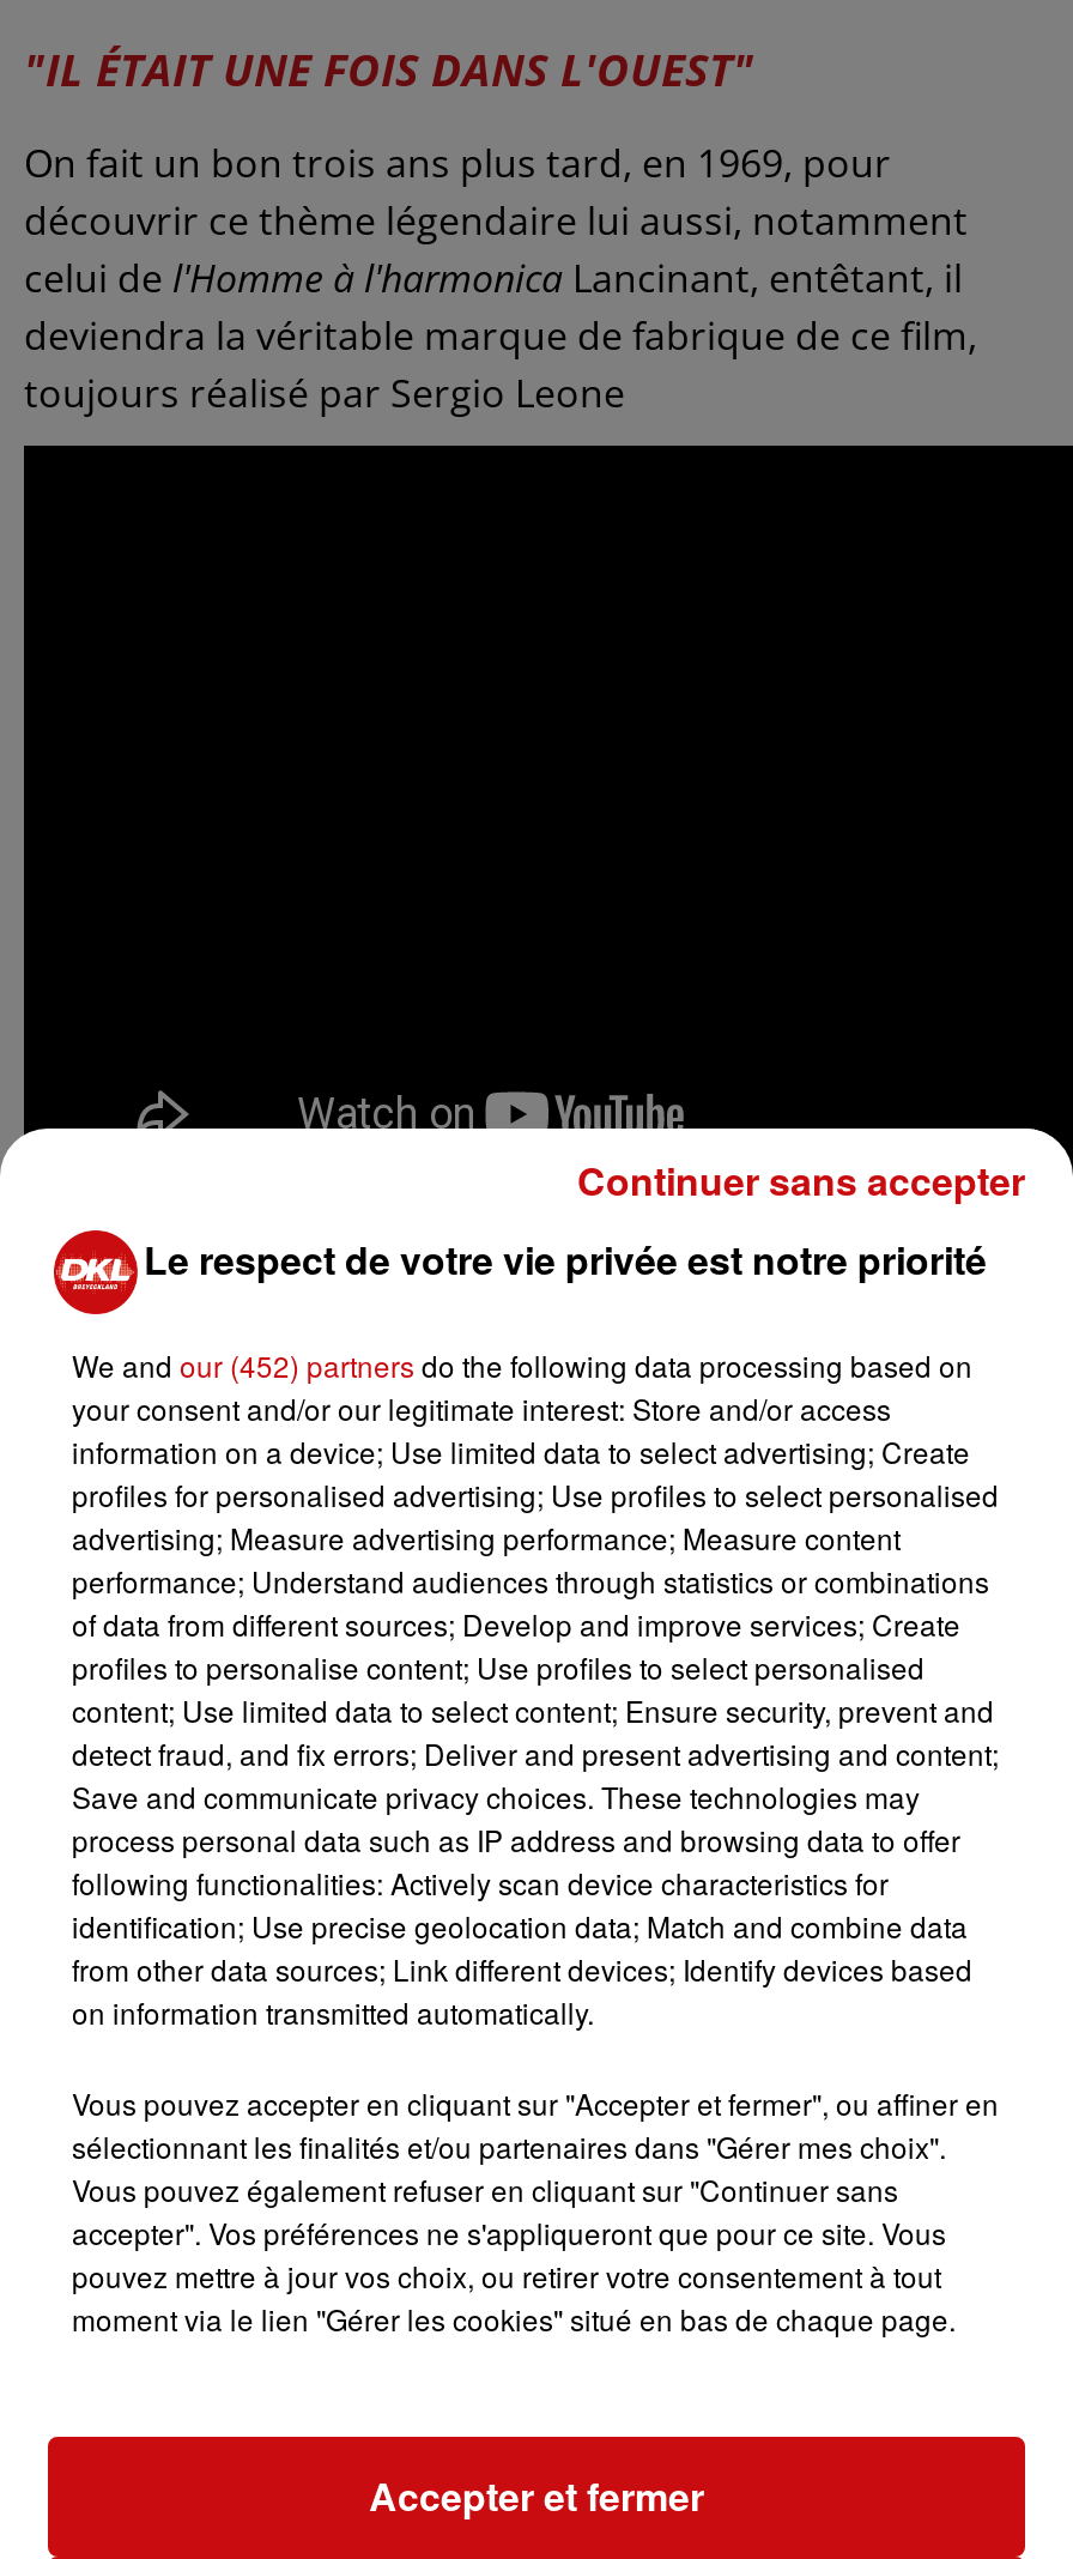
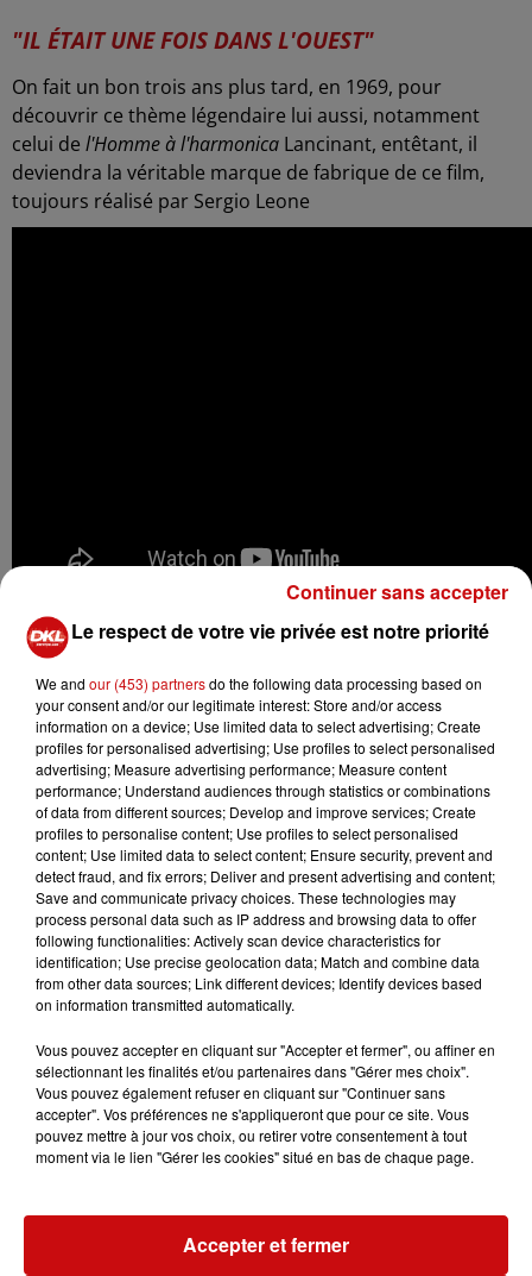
[72,1343,972,1384] We and our (452) partners do the following data processing based on -> [36,672,482,693] We and our (453) partners do the following data processing based on

